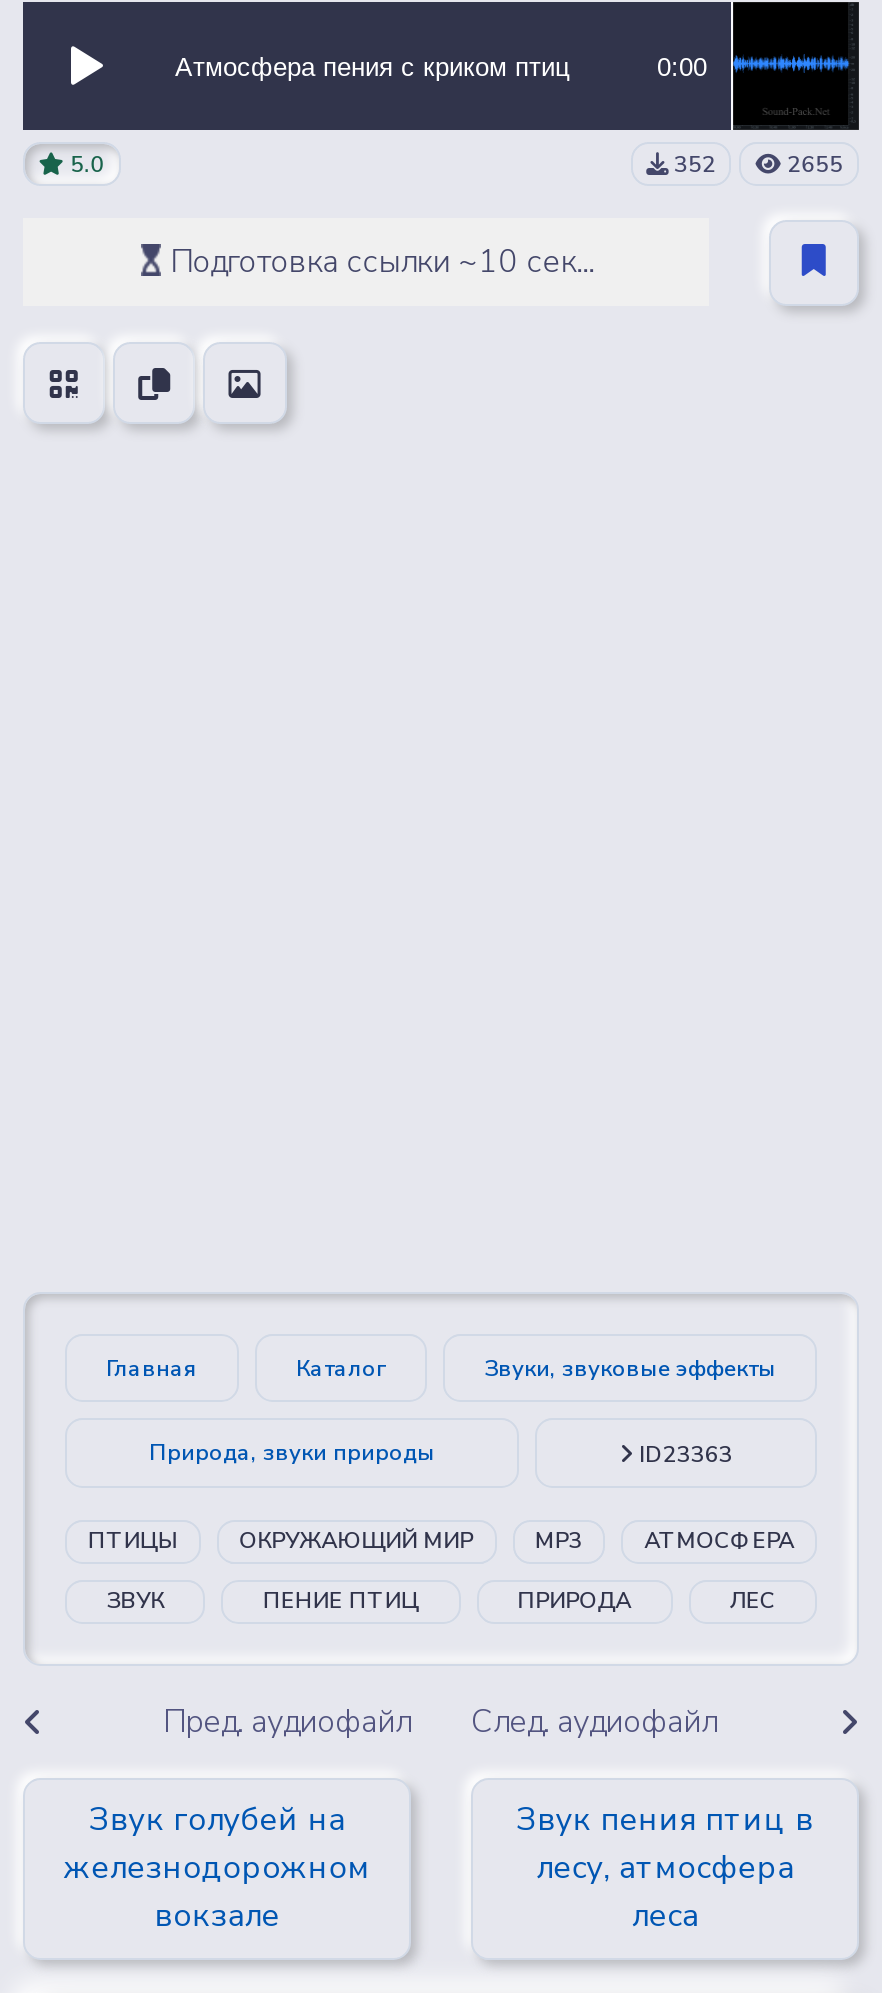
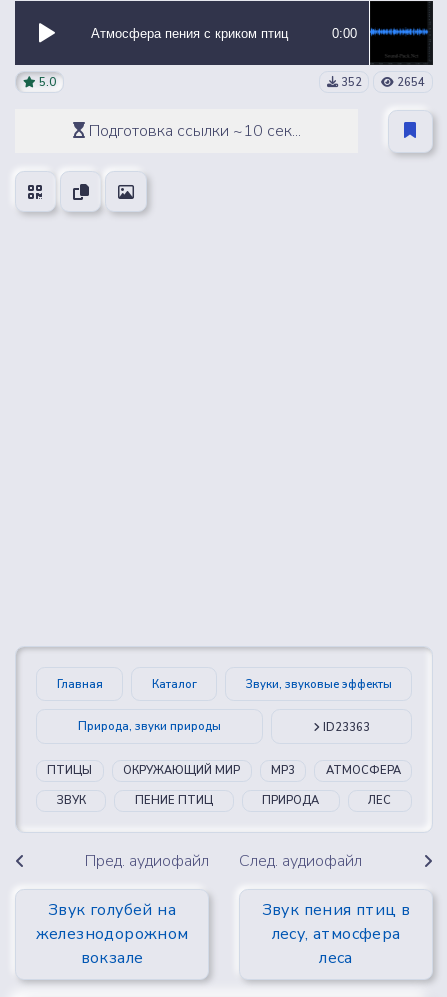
[781,150,843,180] 2655 -> [394,75,425,90] 2654

